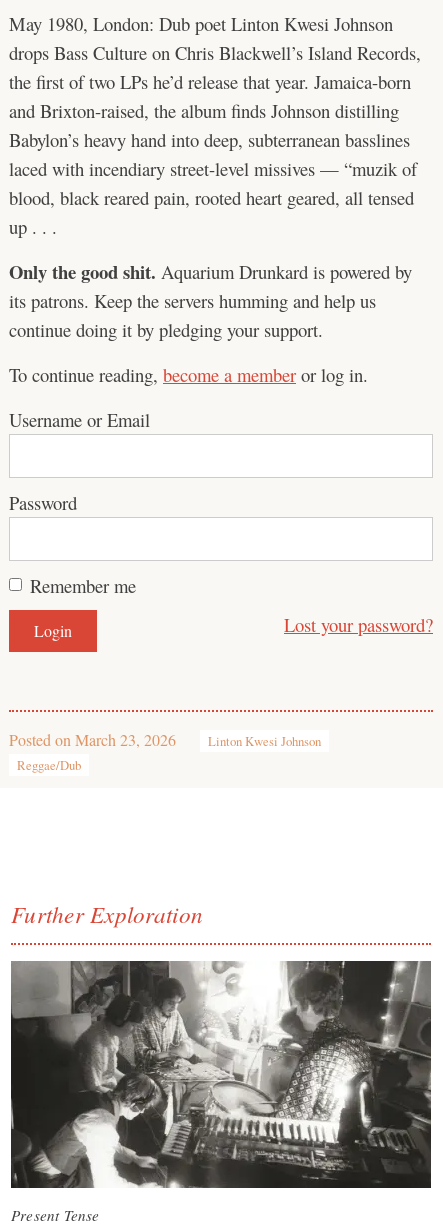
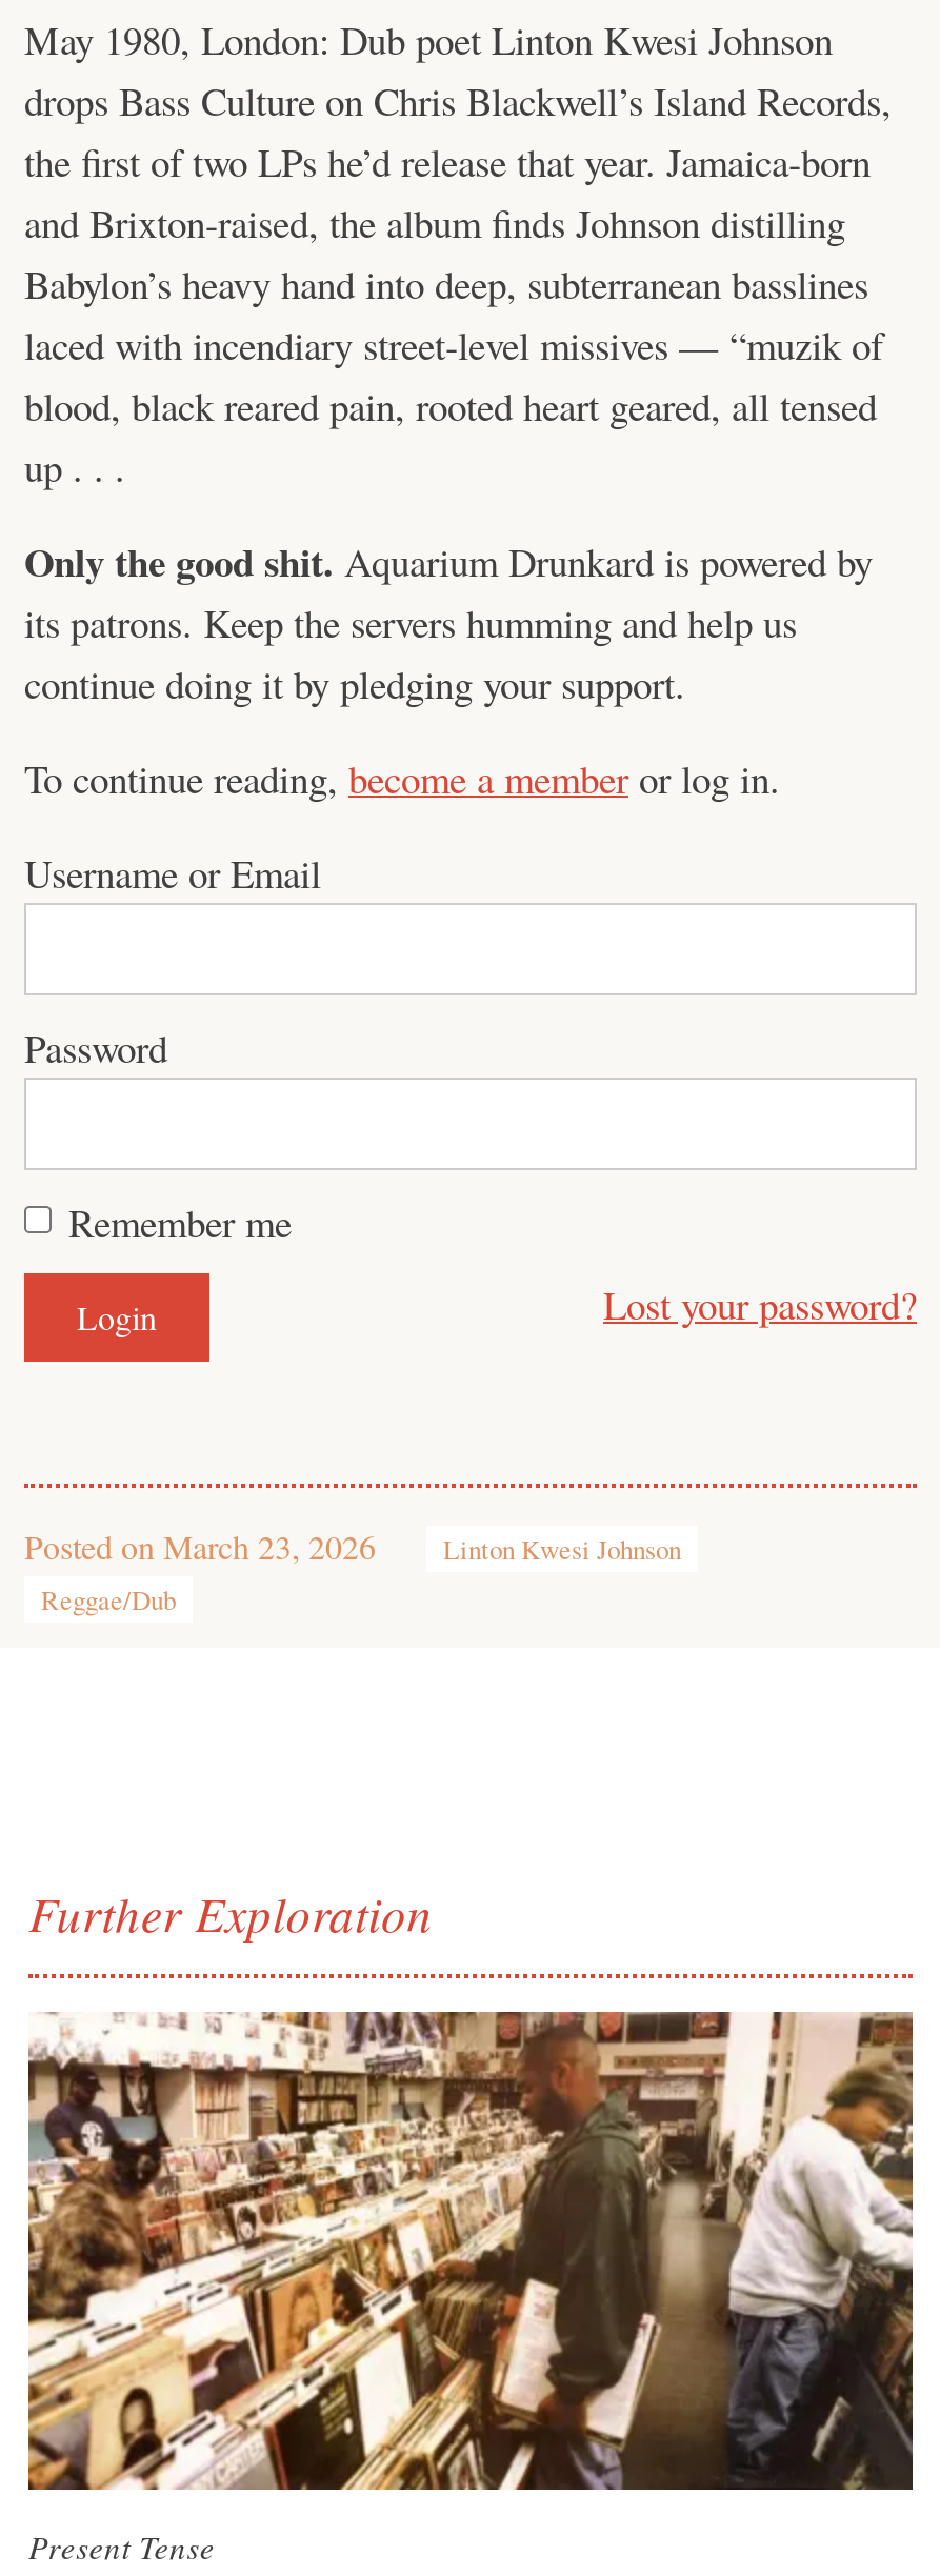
[10,960,432,1189] [image] -> [26,2010,915,2492] [image]

